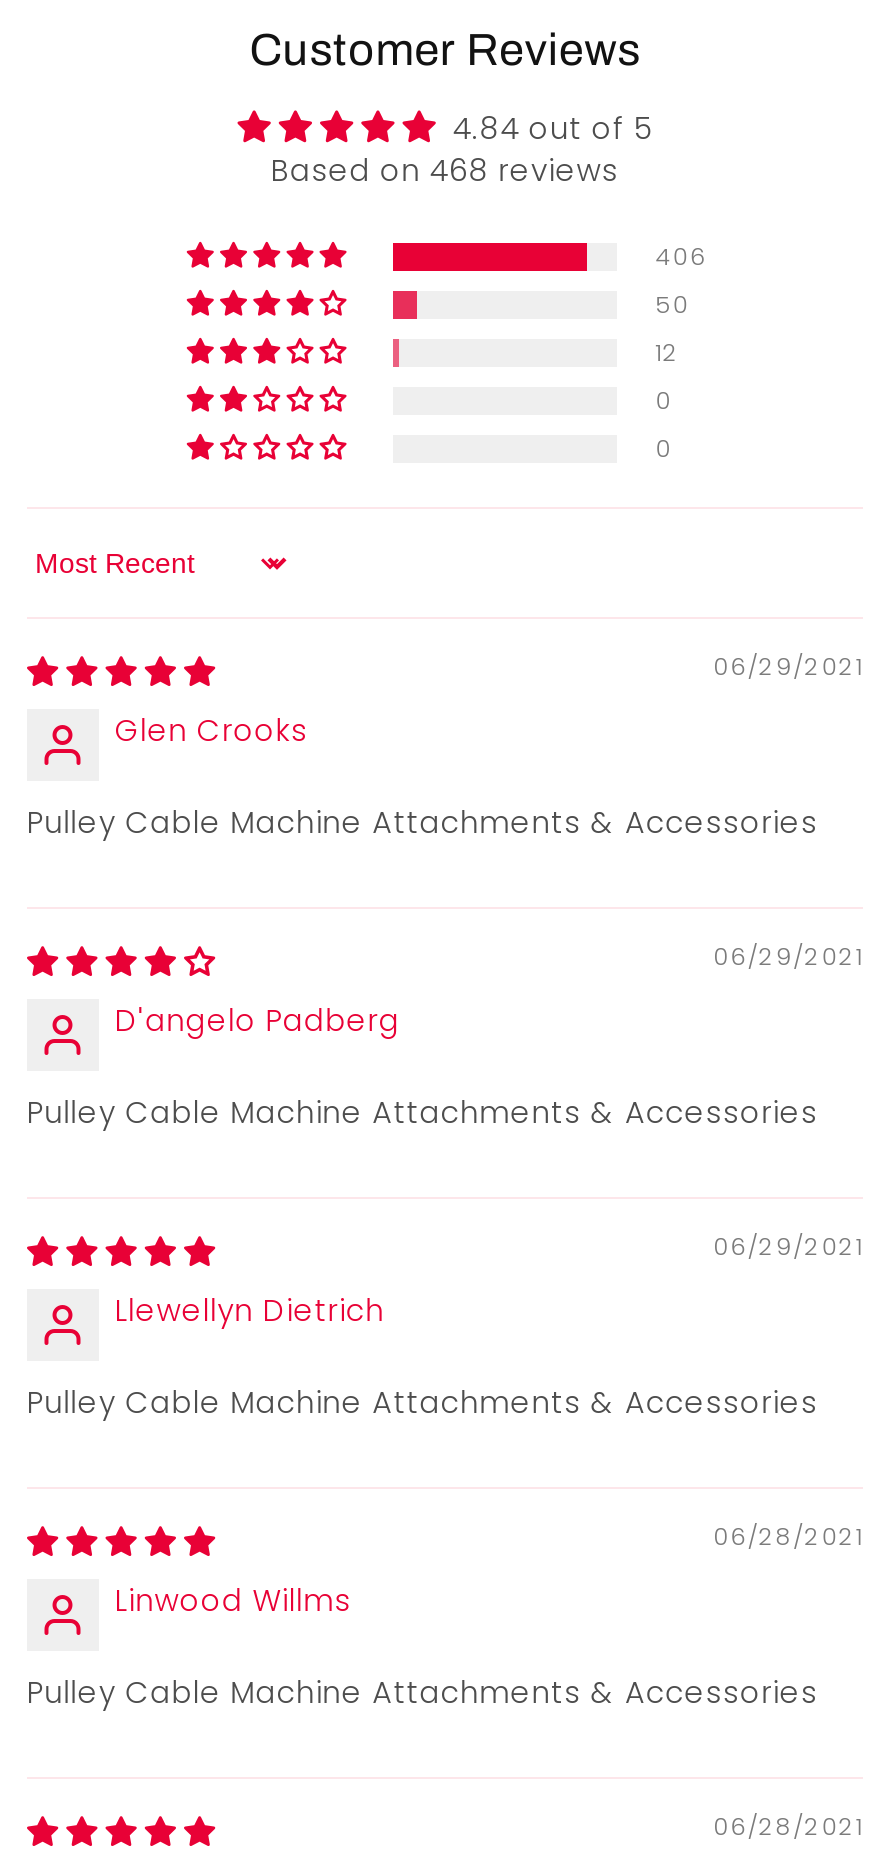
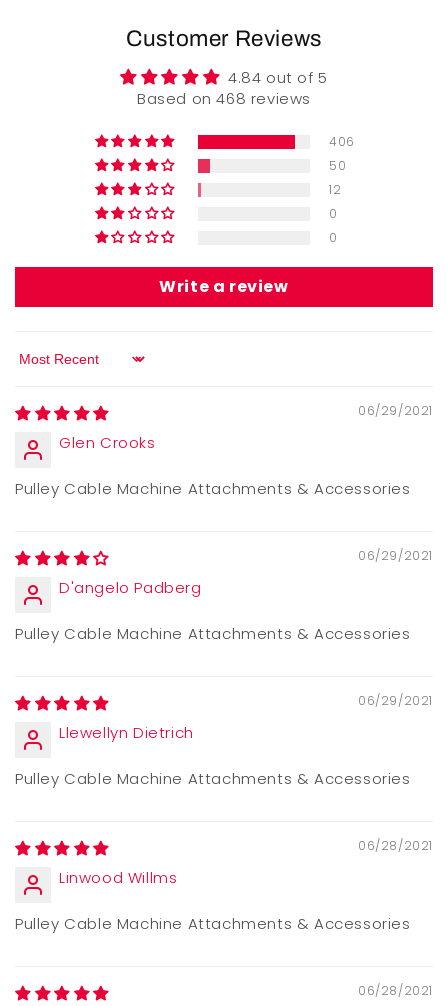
none -> [159,275,289,298] Write a review

